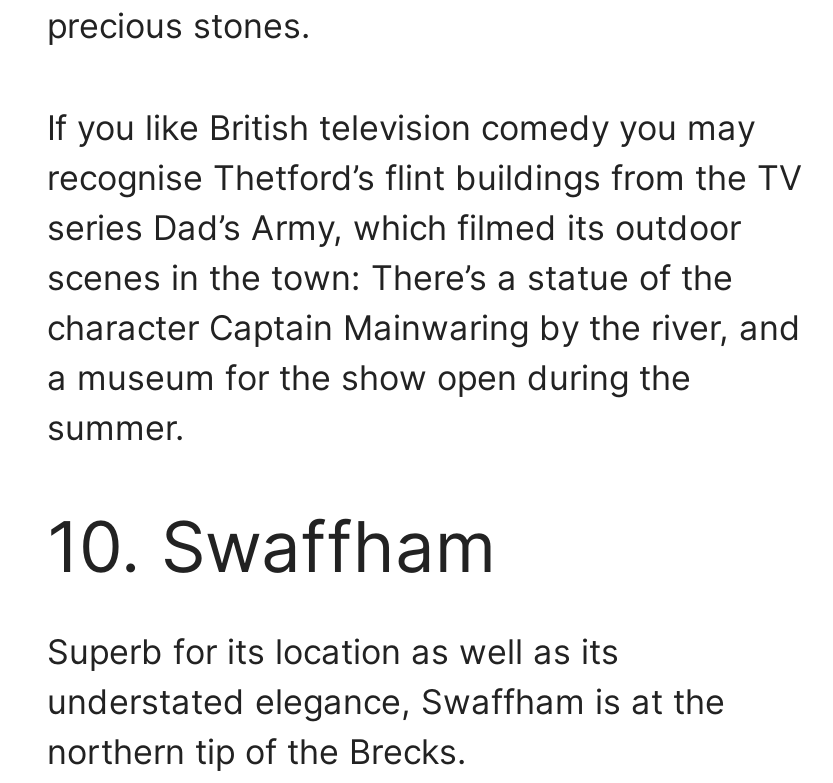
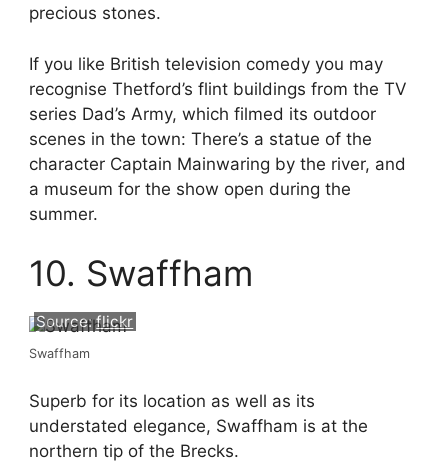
none -> [29,312,133,361] Source:flickr | Swaffham

